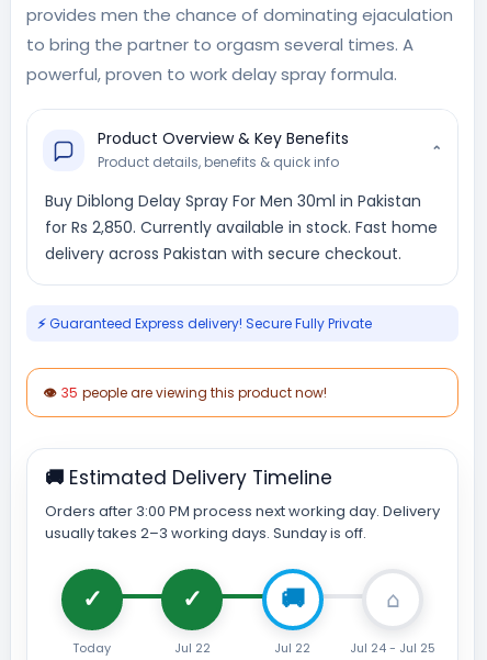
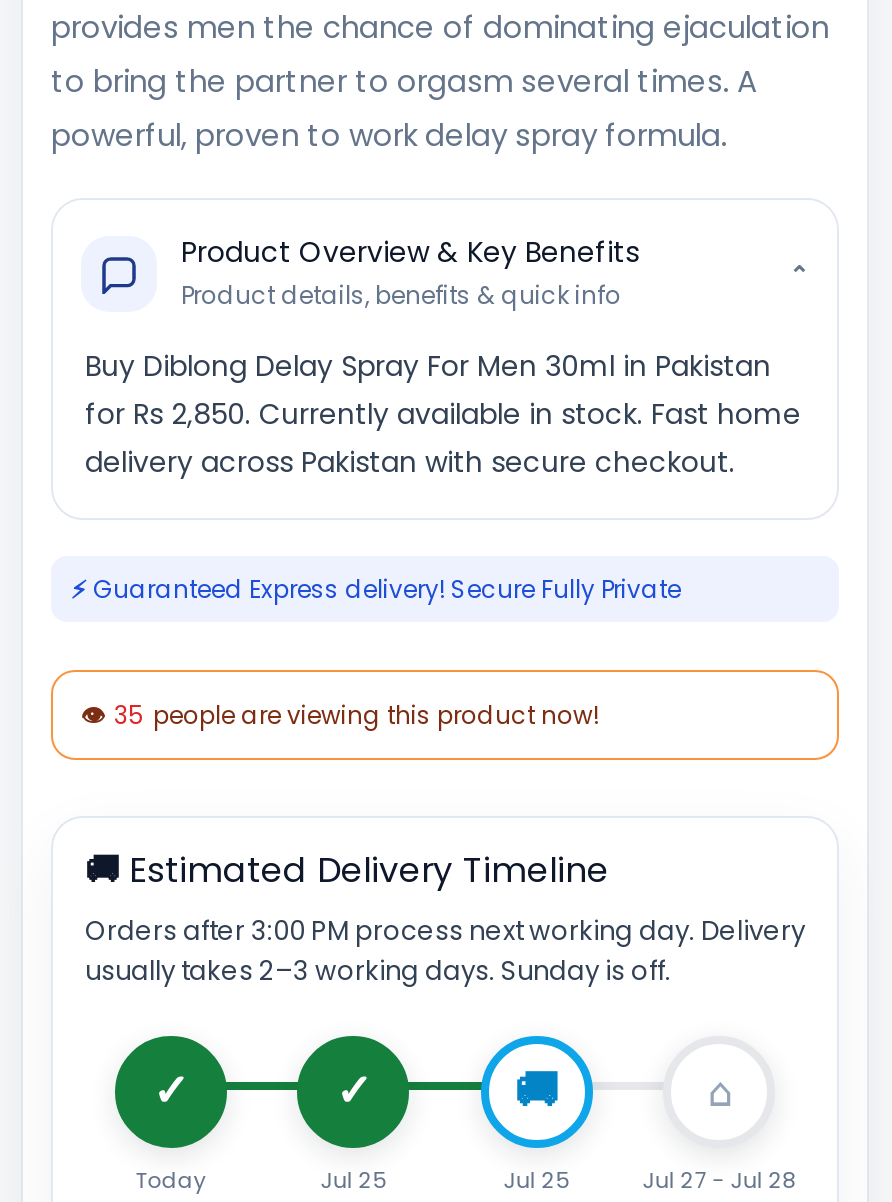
[174,639,210,657] Jul 22 -> [321,1164,387,1196] Jul 25
[274,639,311,657] Jul 22 -> [503,1164,569,1196] Jul 25
[350,639,436,657] Jul 24 - Jul 25 -> [643,1164,797,1196] Jul 27 - Jul 28

